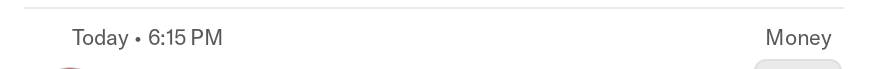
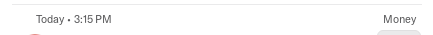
[72,23,224,51] Today • 6:15 PM -> [36,12,112,26] Today • 3:15 PM

